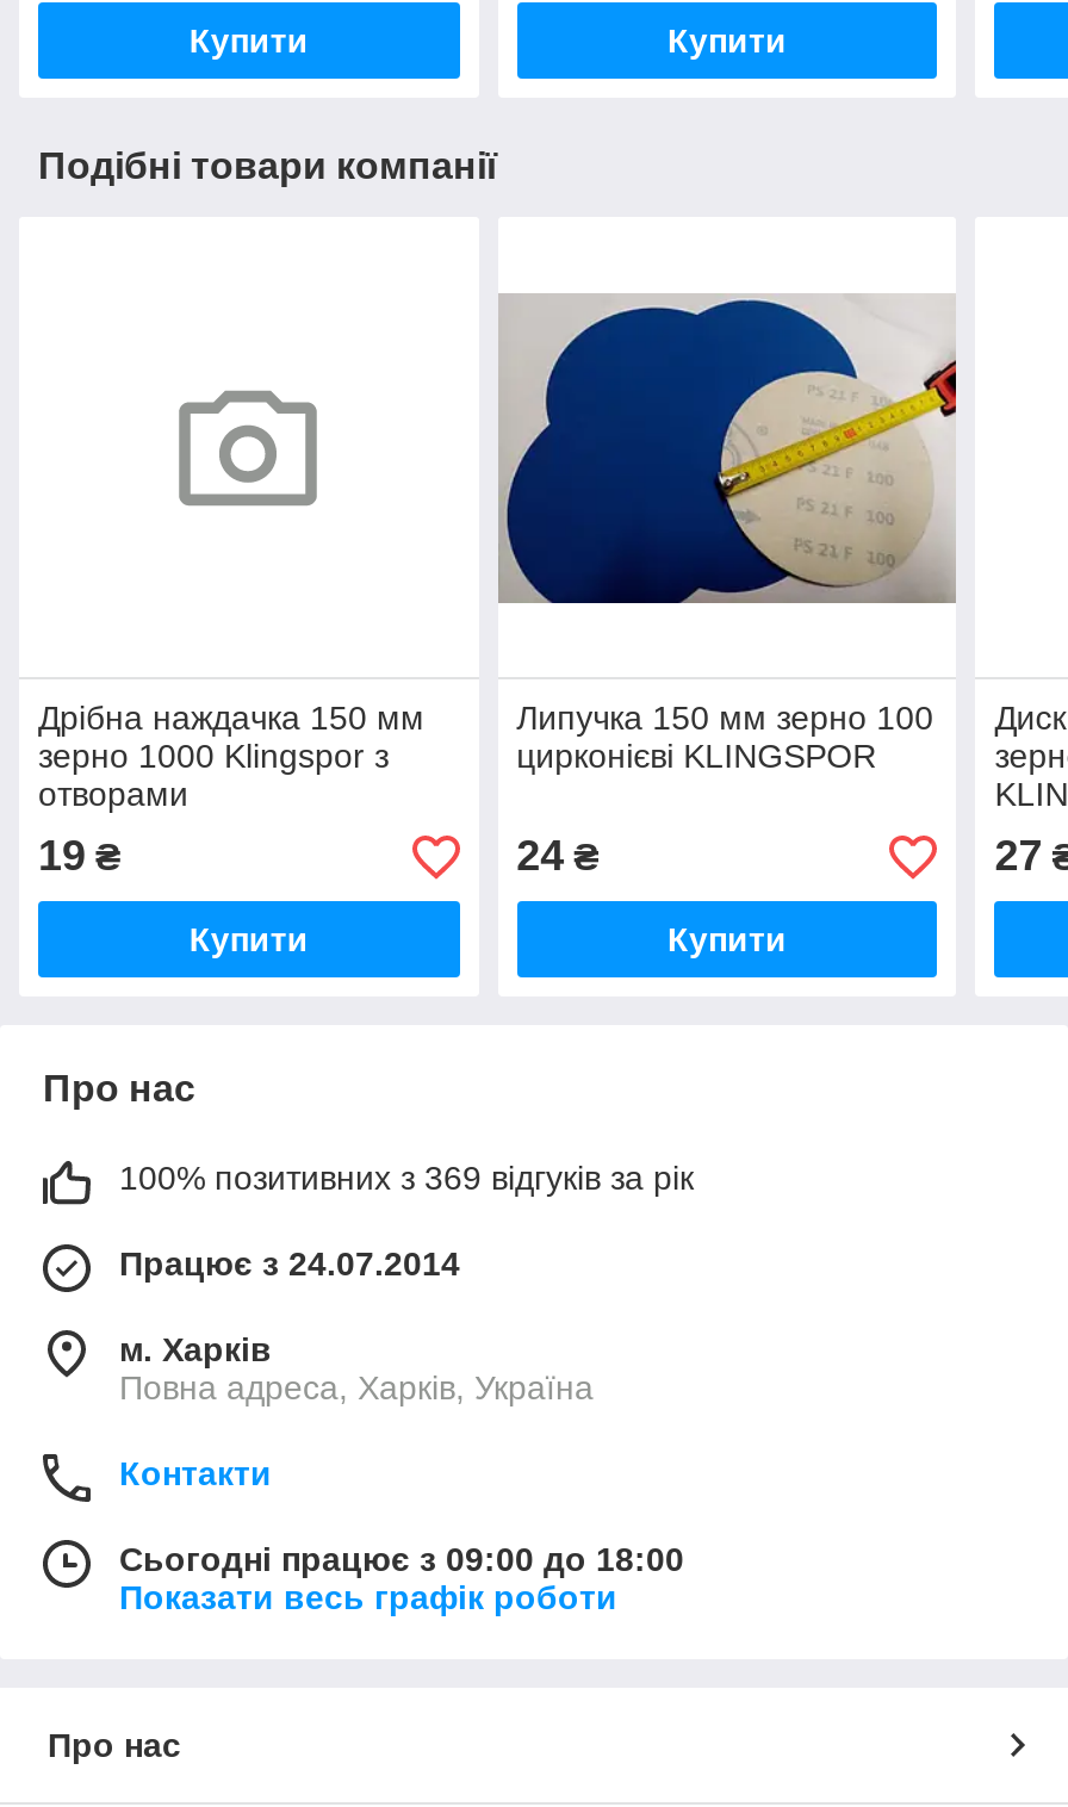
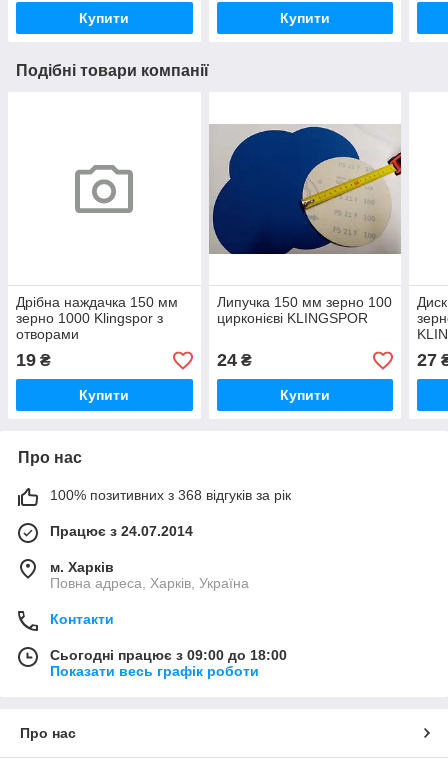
[119,1159,694,1197] 100% позитивних з 369 відгуків за рік -> [50,487,291,503] 100% позитивних з 368 відгуків за рік

